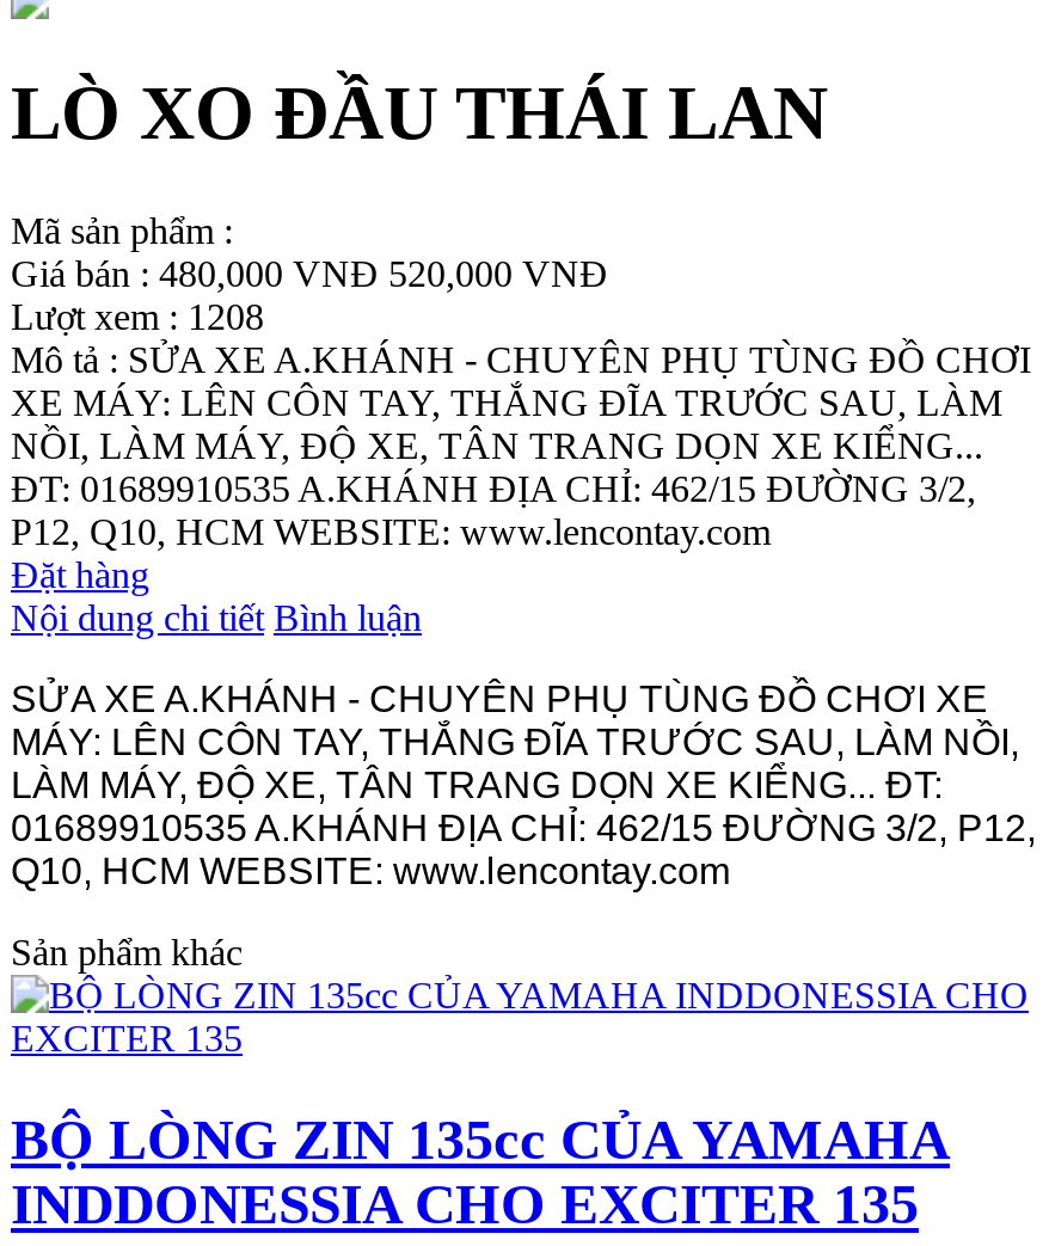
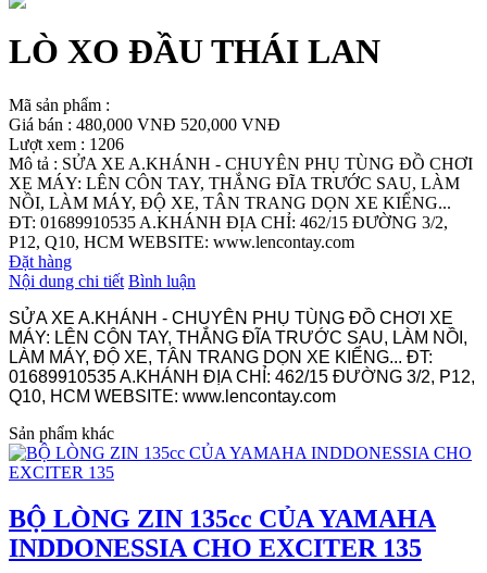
[11,295,264,336] Lượt xem : 1208 -> [9,134,124,153] Lượt xem : 1206

